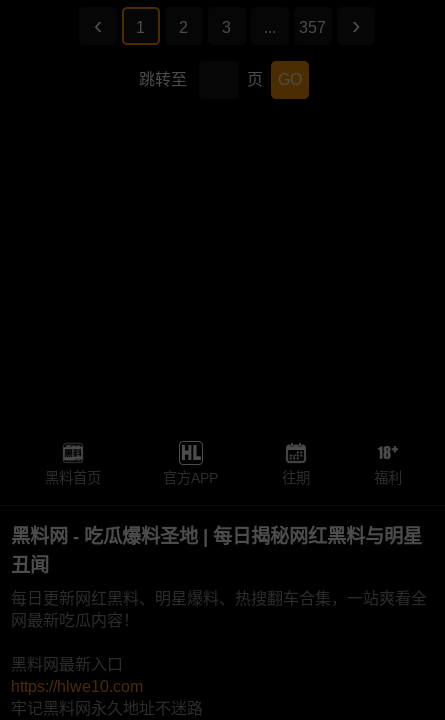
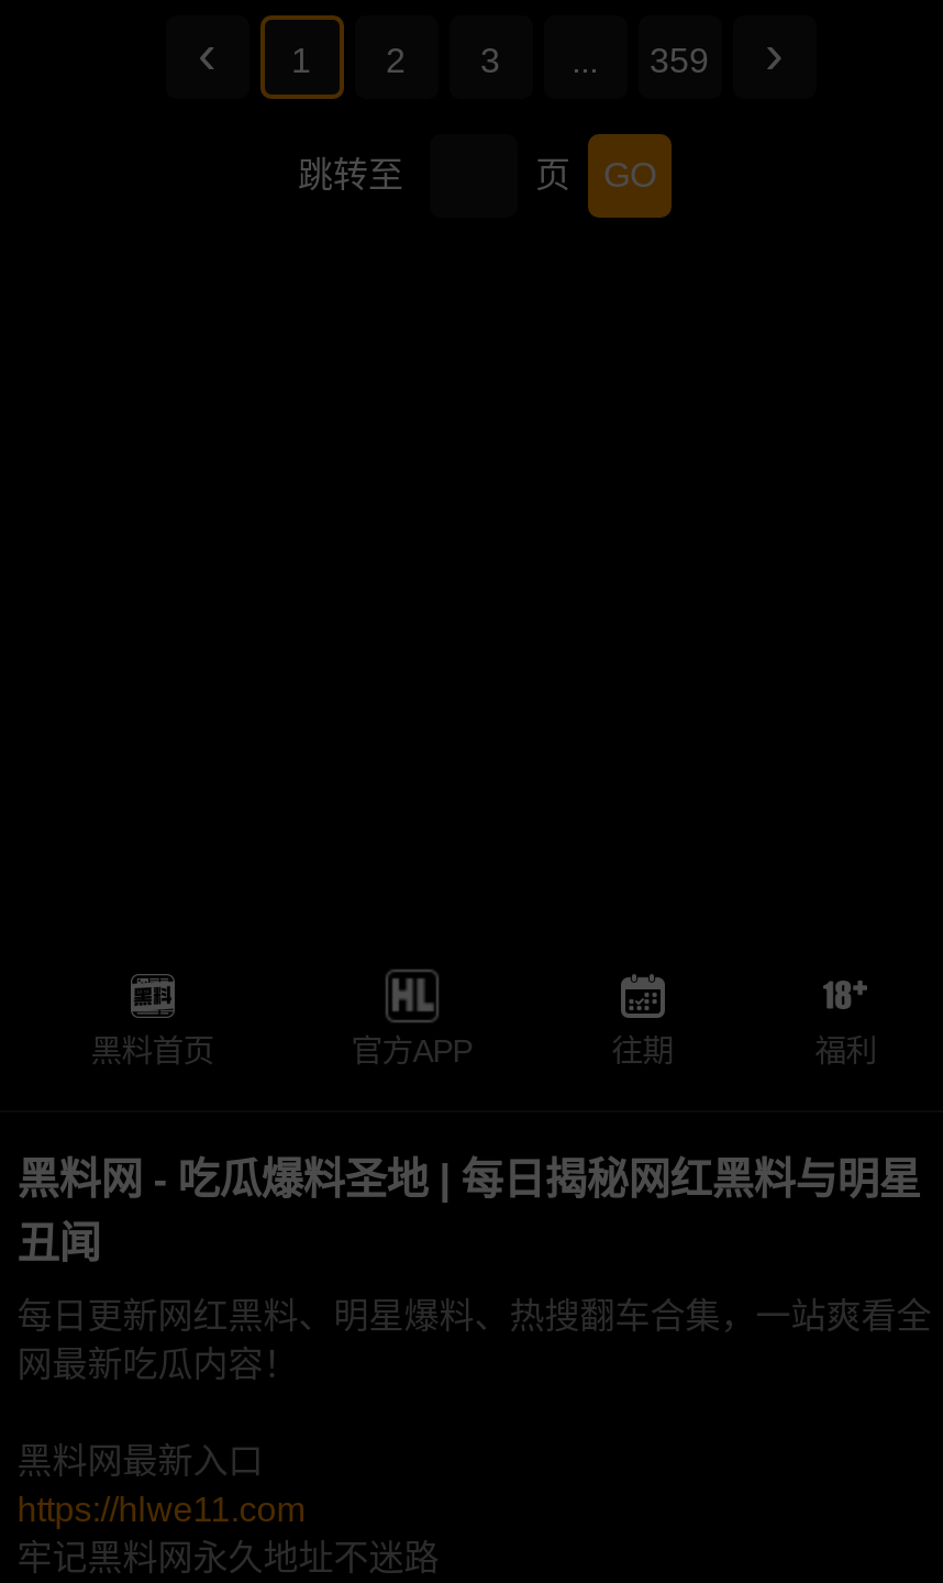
[299,19,326,36] 357 -> [650,42,709,79] 359
[11,678,143,695] https://hlwe10.com -> [17,1491,305,1529] https://hlwe11.com

